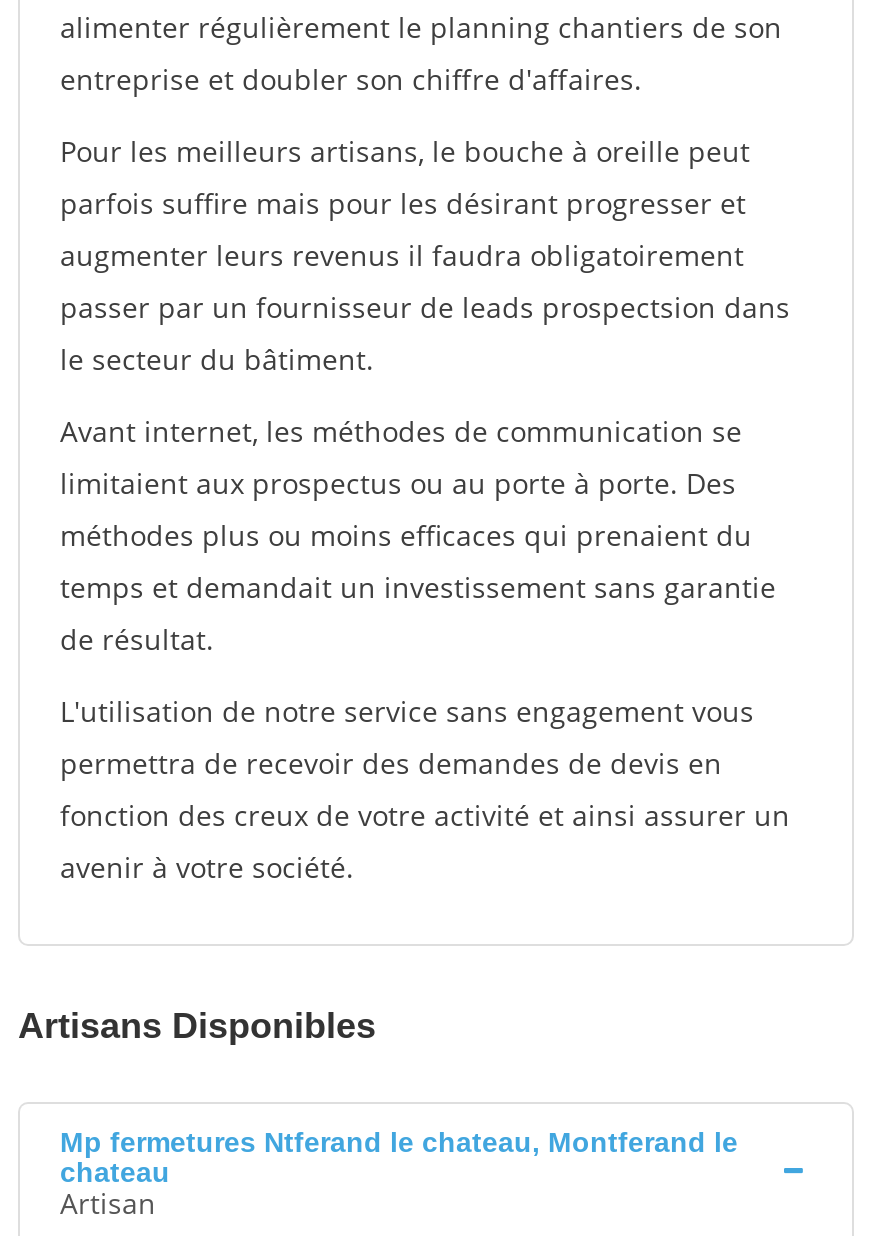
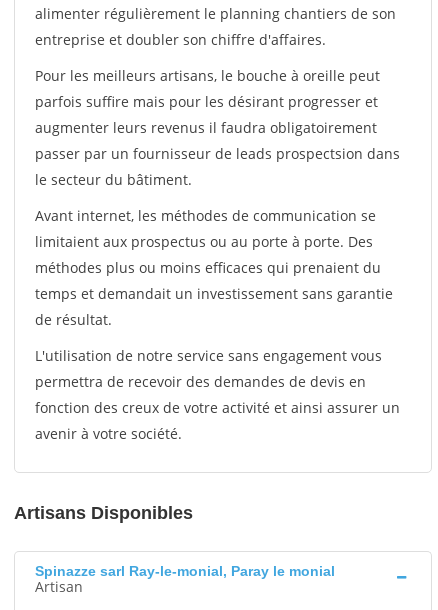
[60,1126,738,1188] Mp fermetures Ntferand le chateau, Montferand le | chateau -> [35,563,335,579] Spinazze sarl Ray-le-monial, Paray le monial

